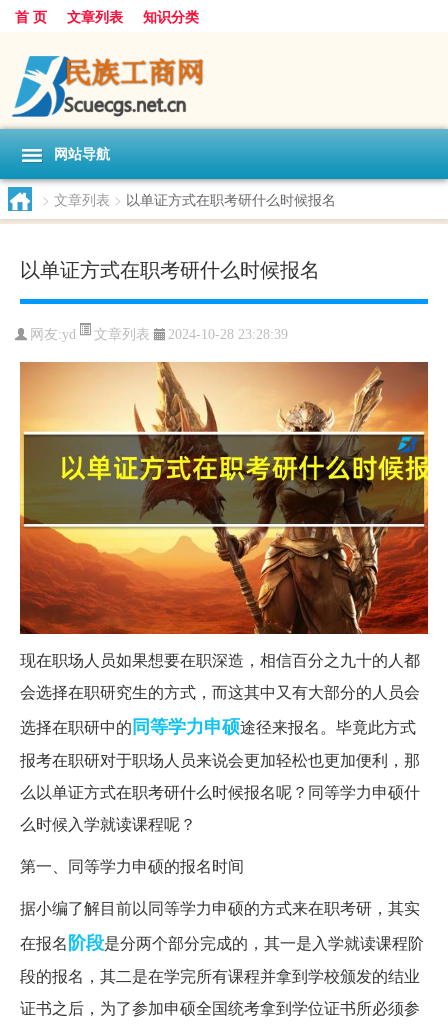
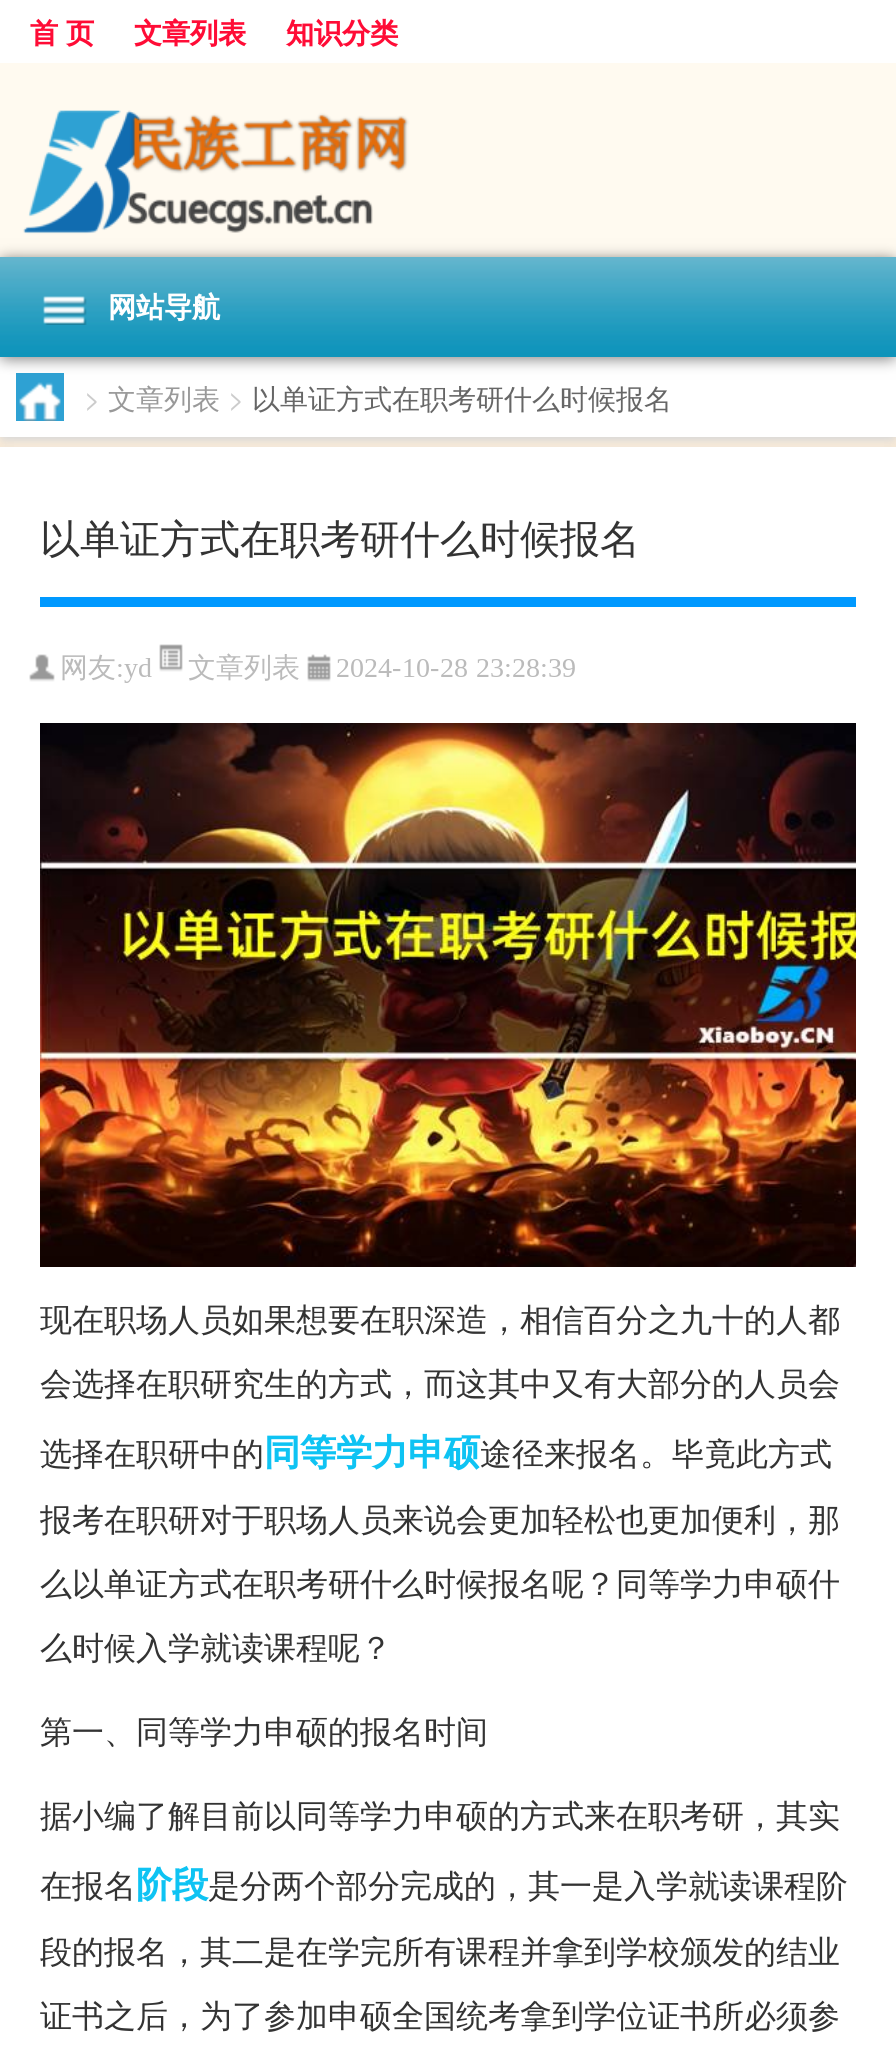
[19,361,429,635] [image] -> [38,721,858,1269] [image]

